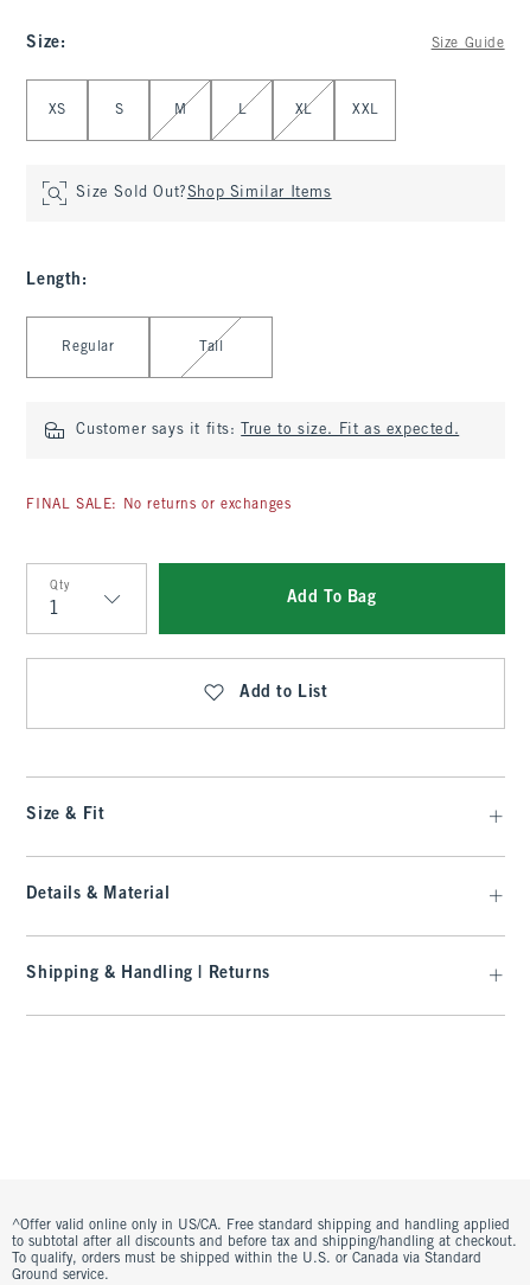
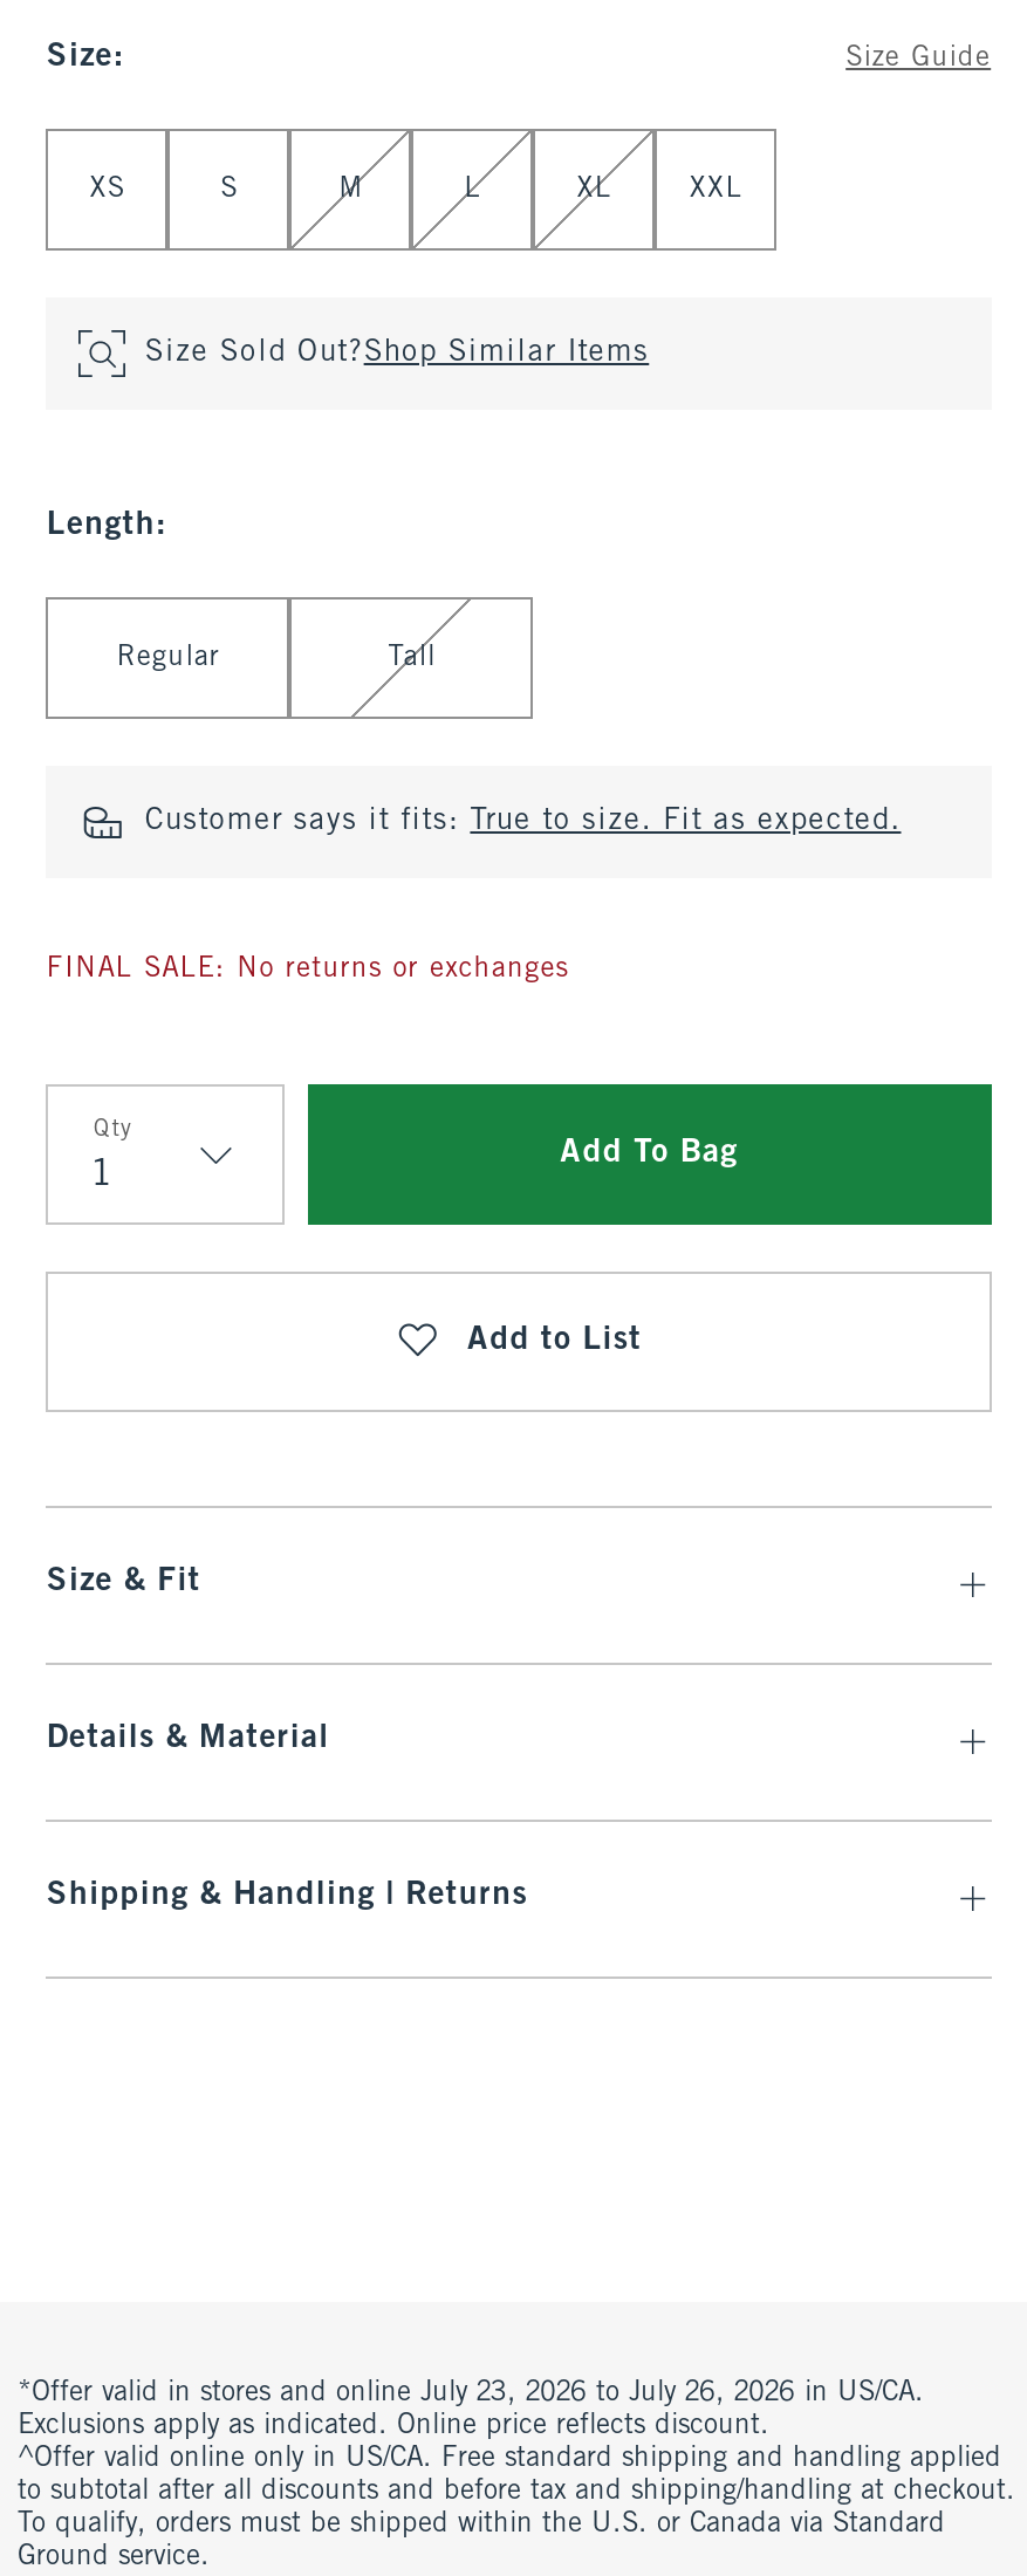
none -> [18,2379,924,2440] *Offer valid in stores and online July 23, 2026 to July 26, 2026 in US/CA. | Exclusions apply as indicated. Online price reflects discount.

